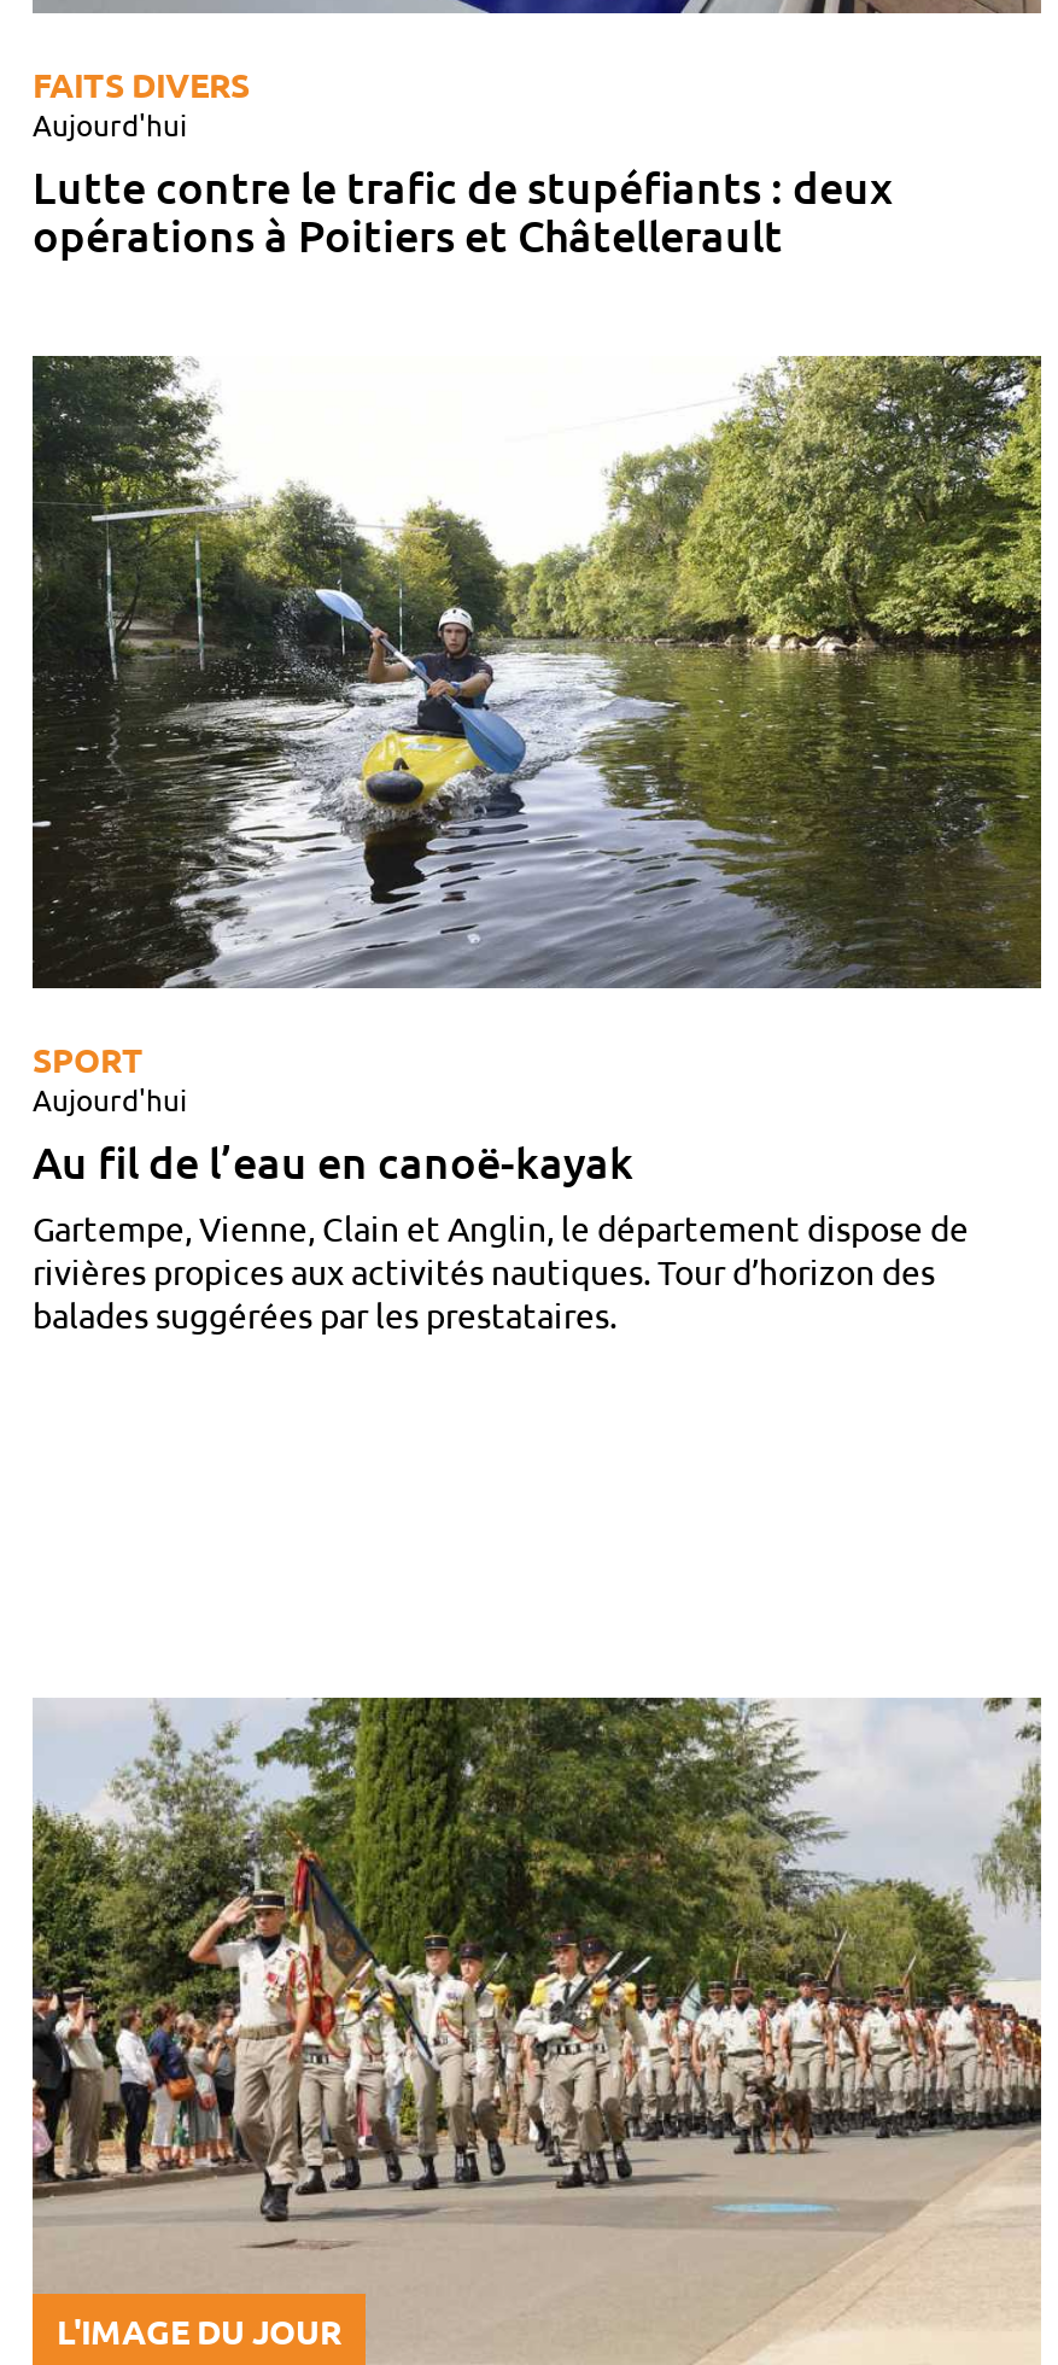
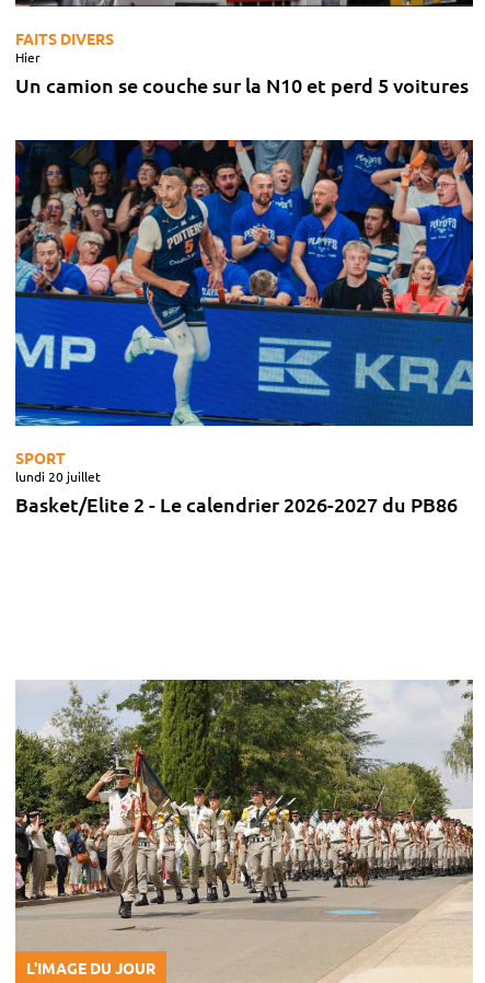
[33,106,894,263] Aujourd'hui | Lutte contre le trafic de stupéfiants : deux | opérations à Poitiers et Châtellerault -> [15,48,469,97] Hier | Un camion se couche sur la N10 et perd 5 voitures
[30,352,1044,1335] [image] | Aujourd'hui | Au fil de l’eau en canoë-kayak | Gartempe, Vienne, Clain et Anglin, le département dispose de | rivières propices aux activités nautiques. Tour d’horizon des | balades suggérées par les prestataires. -> [14,139,474,517] [image] | lundi 20 juillet | Basket/Elite 2 - Le calendrier 2026-2027 du PB86

